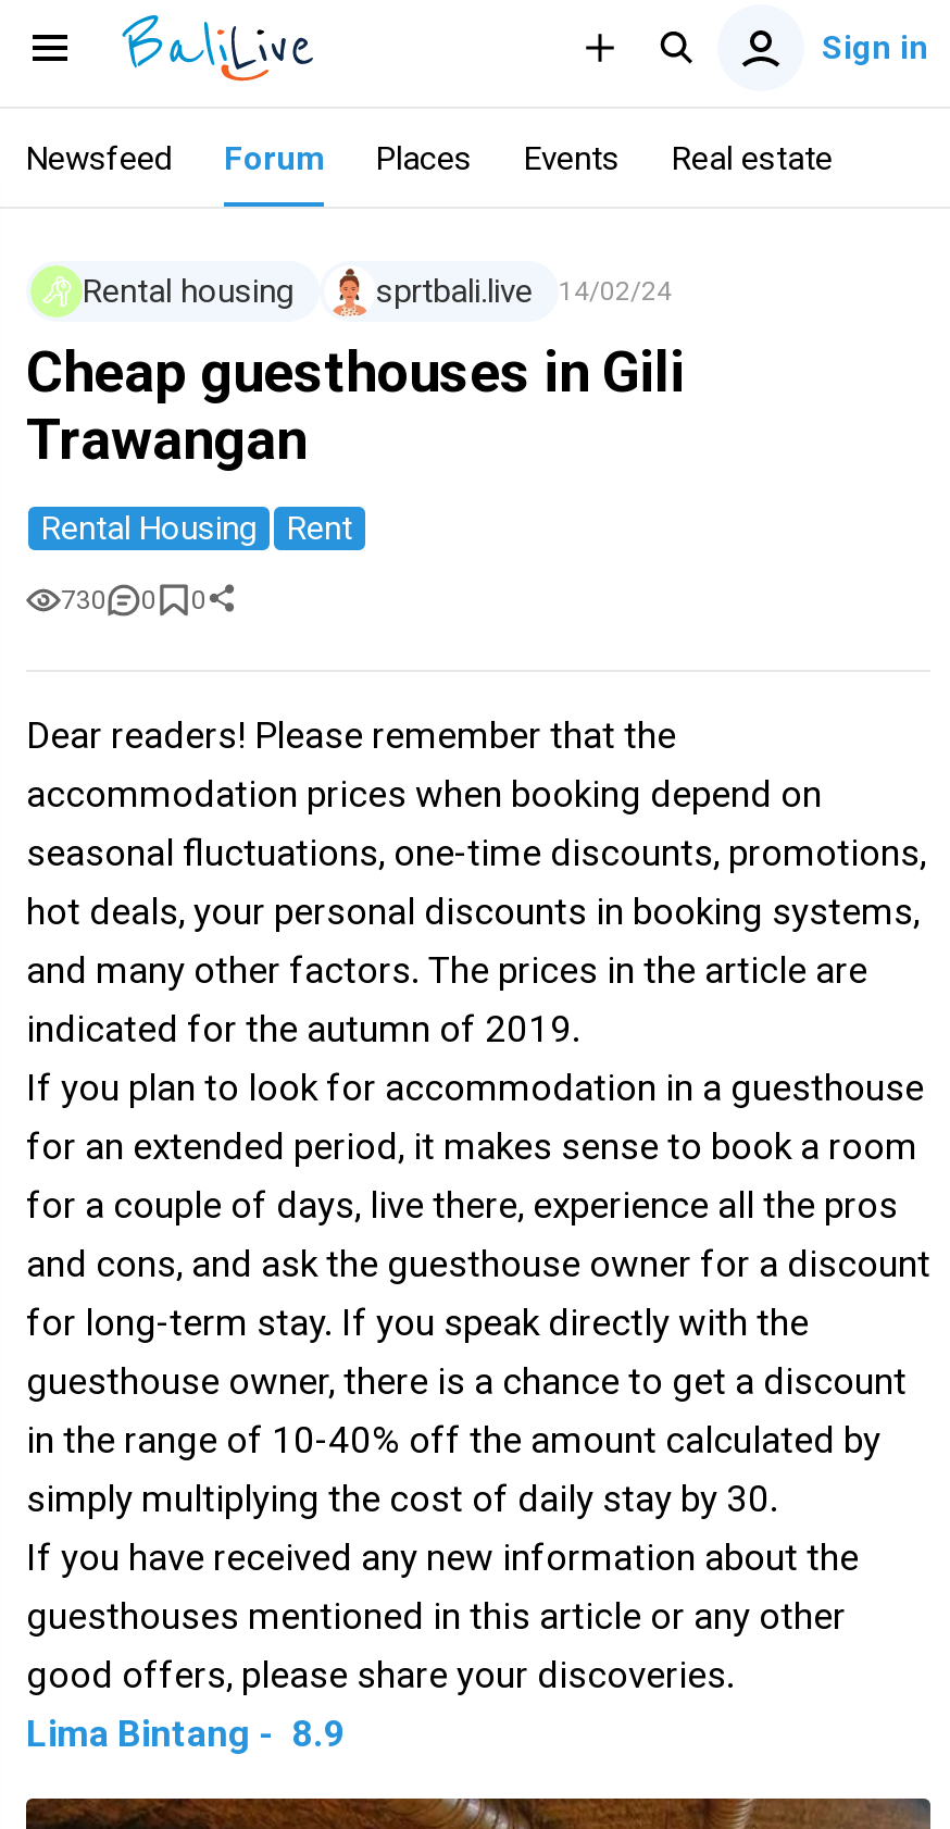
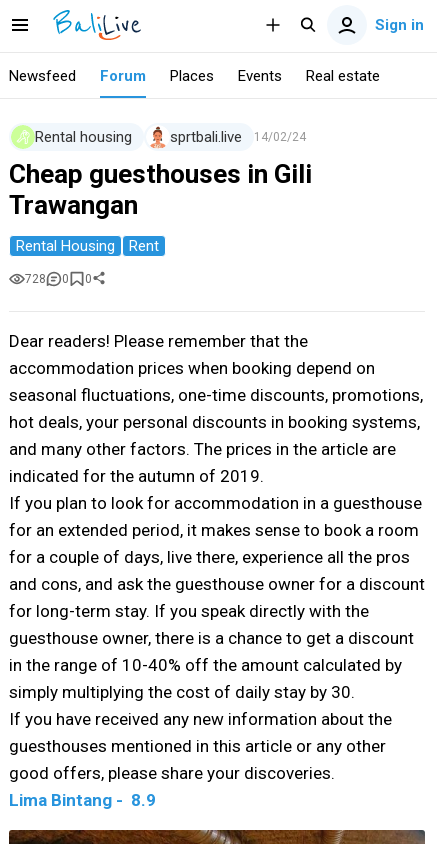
[61,585,207,615] 730 0 0 -> [25,272,92,286] 728 0 0

